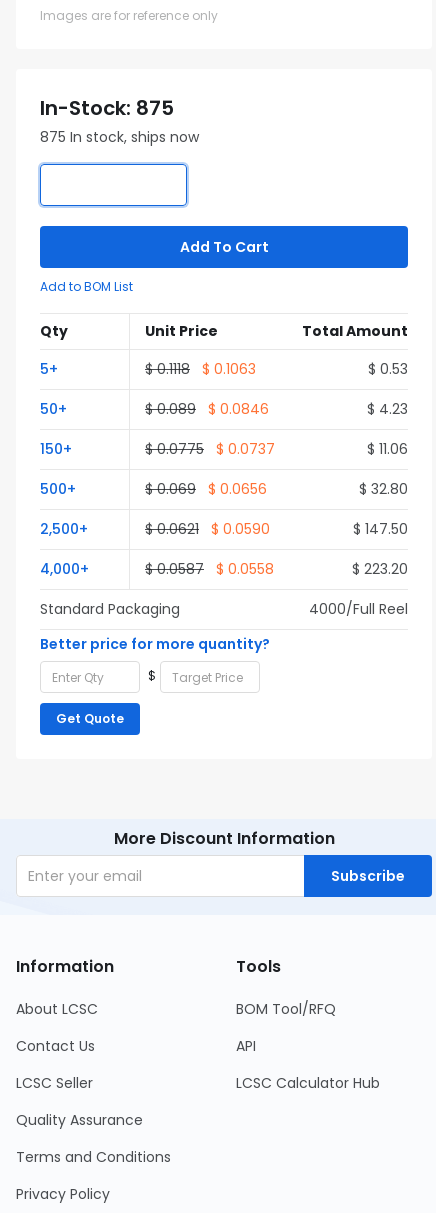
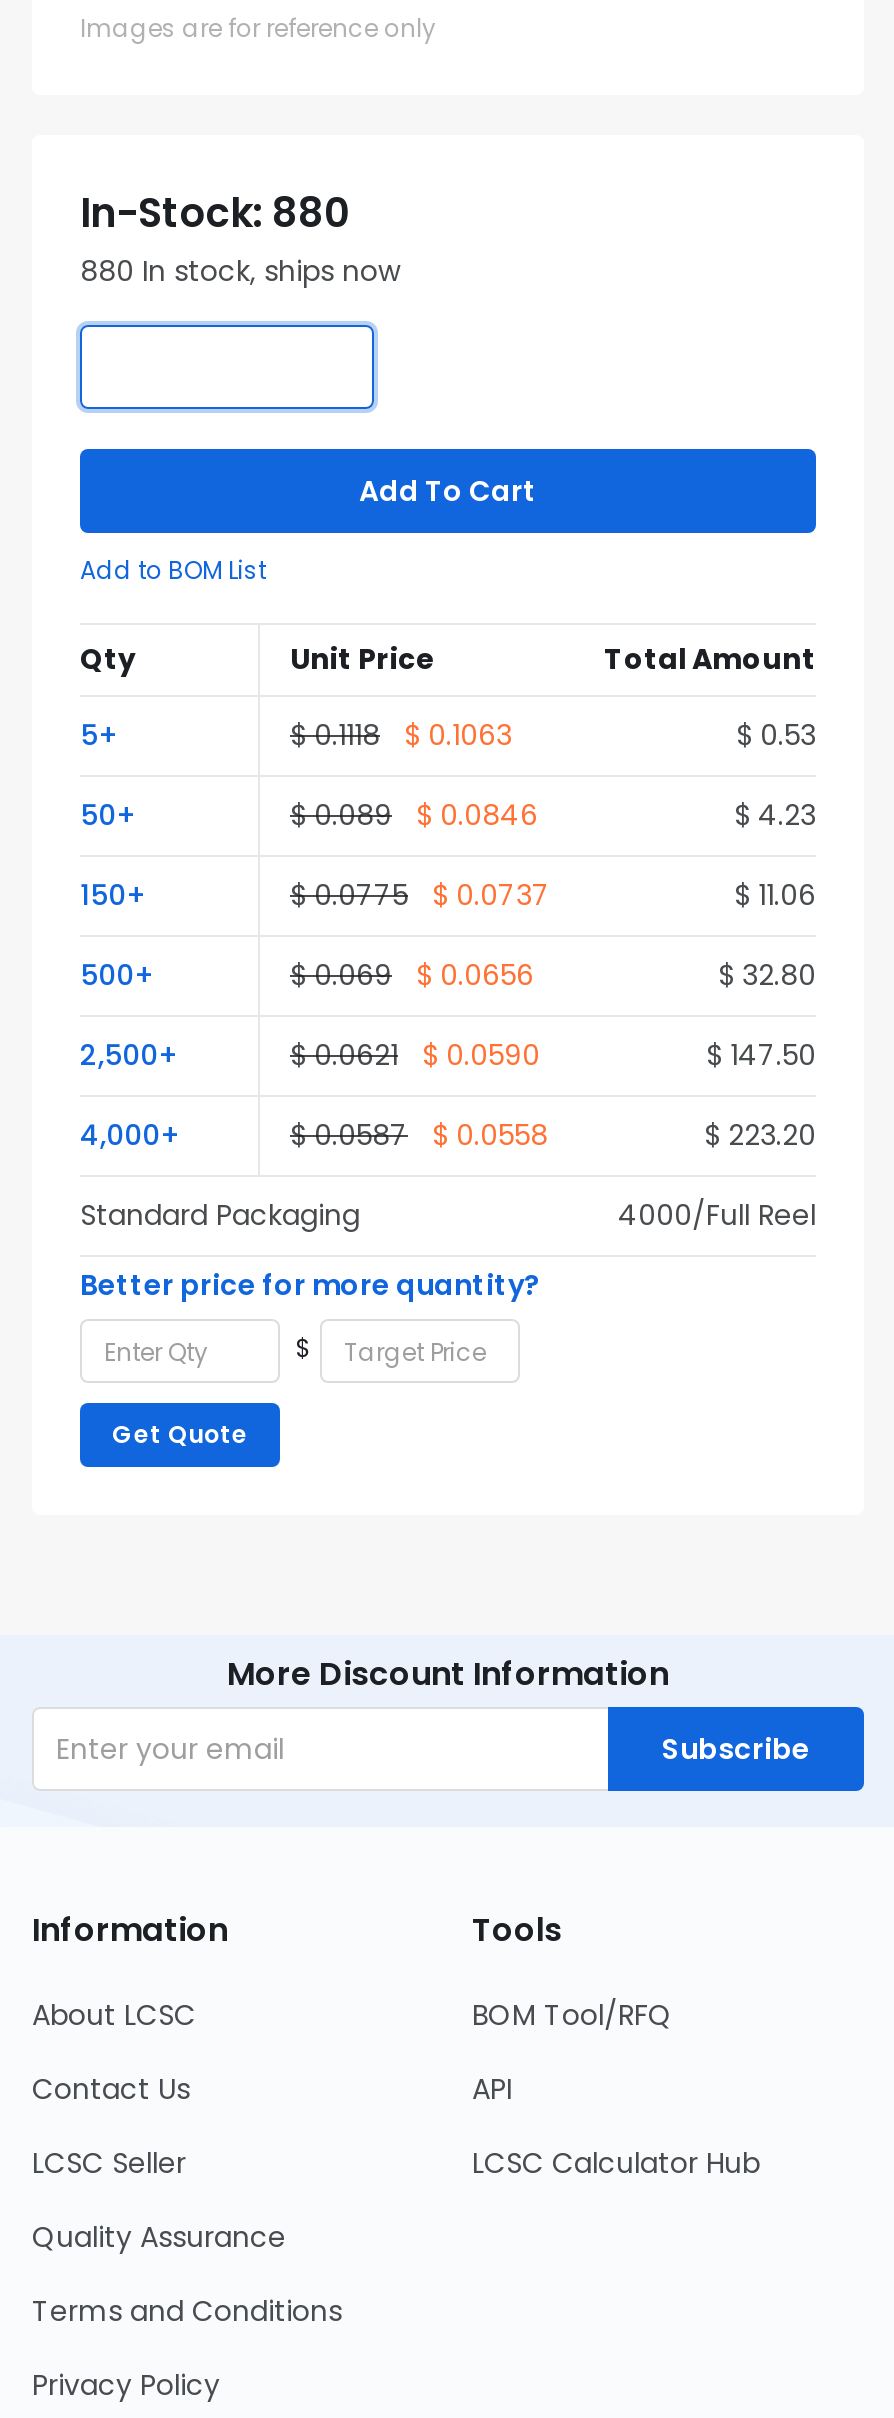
[40,94,174,122] In-Stock: 875 -> [80,185,350,241] In-Stock: 880
[40,127,199,147] 875 In stock, ships now -> [80,251,400,291] 880 In stock, ships now

